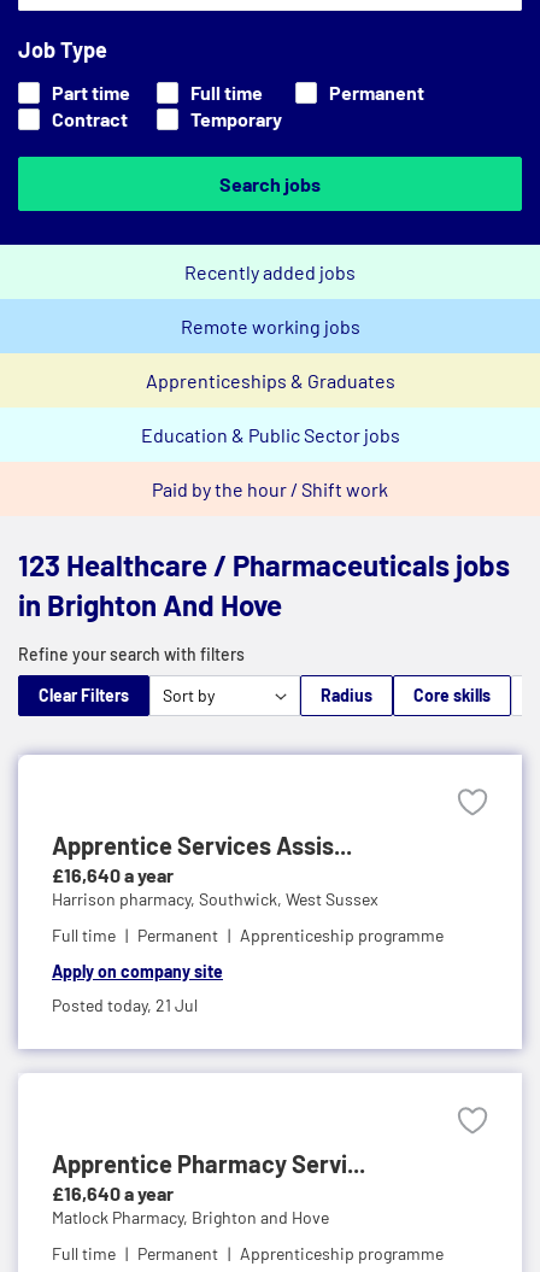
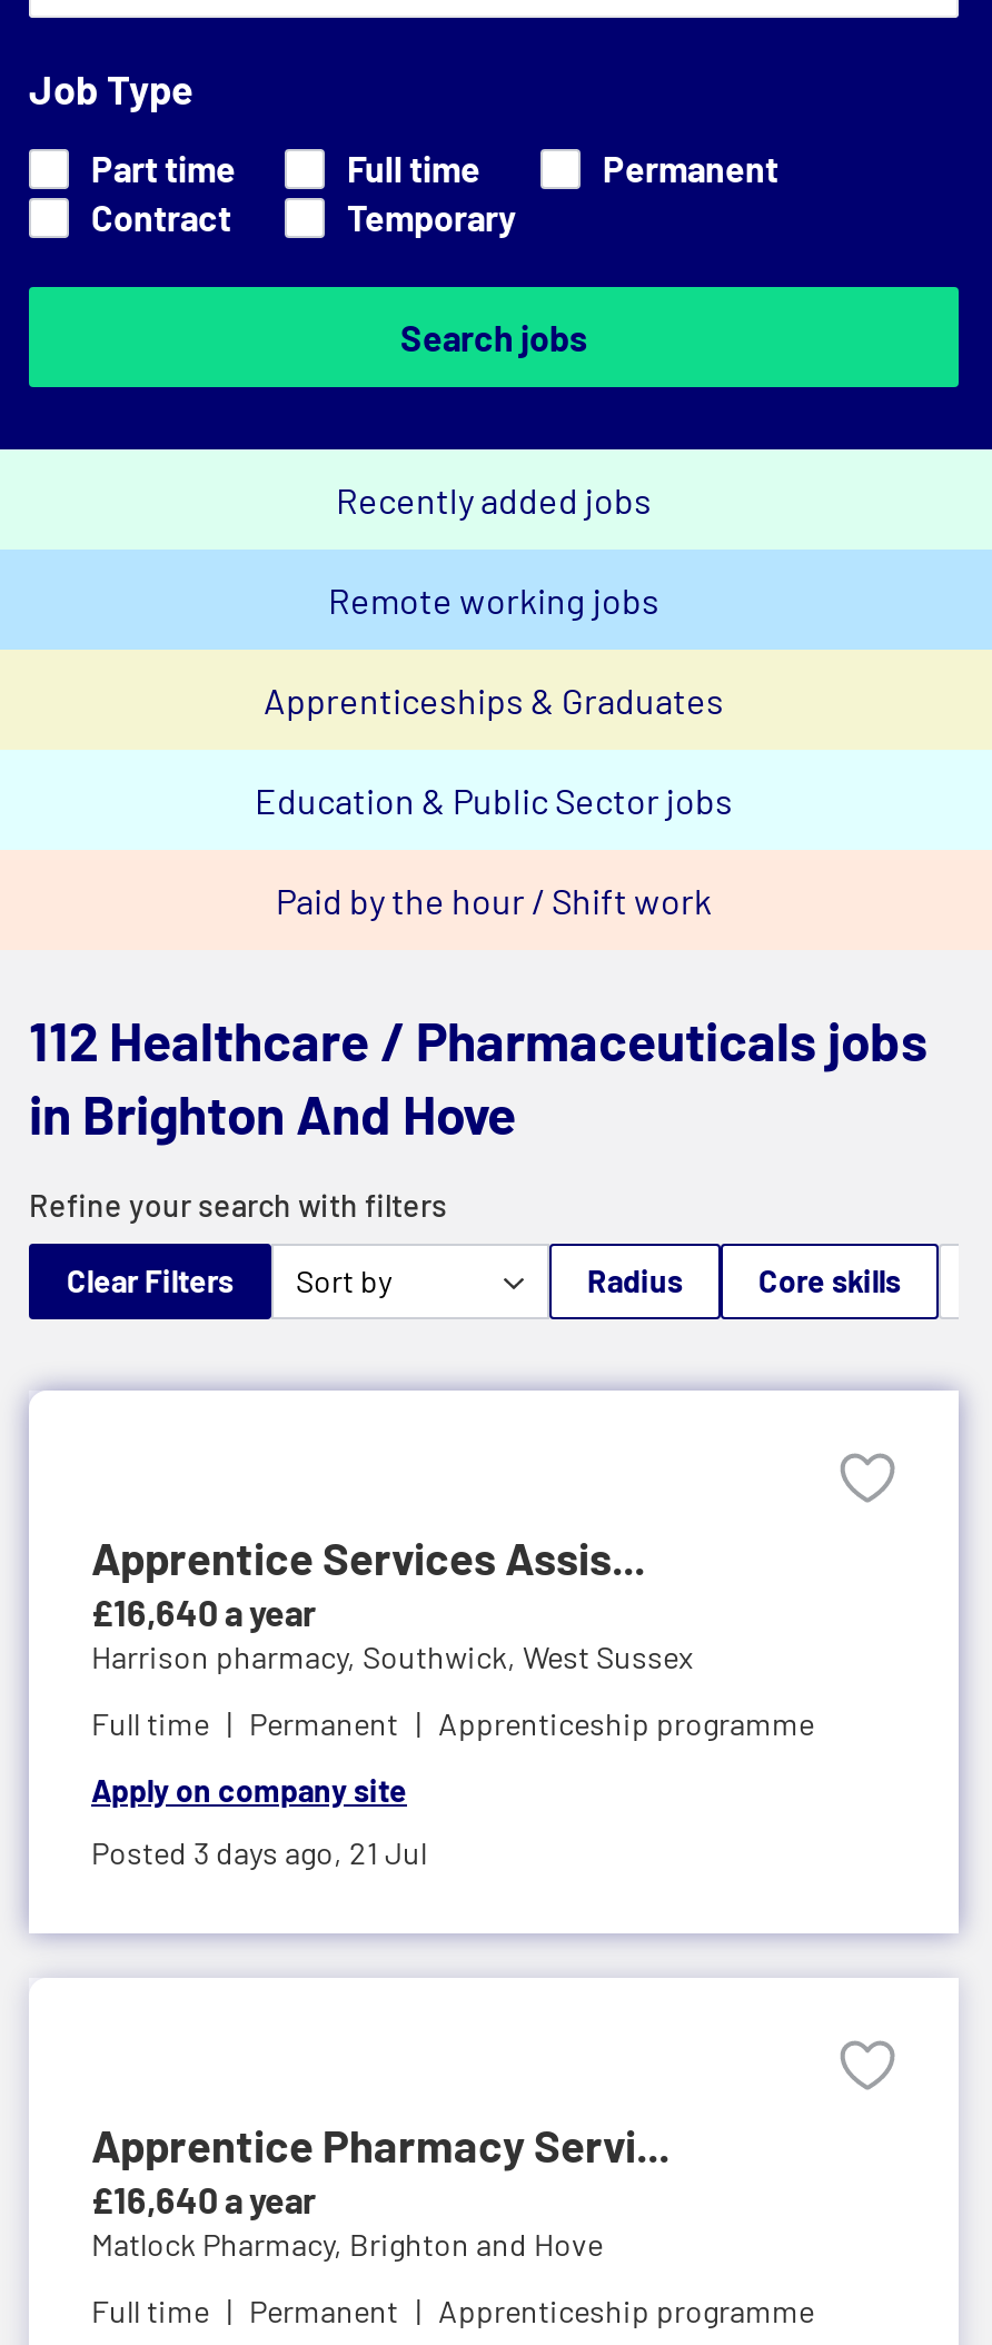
[18,547,510,582] 123 Healthcare / Pharmaceuticals jobs -> [29,1008,927,1072] 112 Healthcare / Pharmaceuticals jobs
[52,994,198,1015] Posted today, 21 Jul -> [91,1832,427,1870] Posted 3 days ago, 21 Jul

